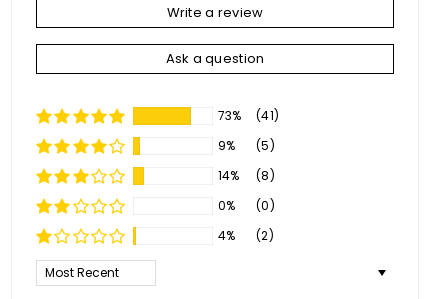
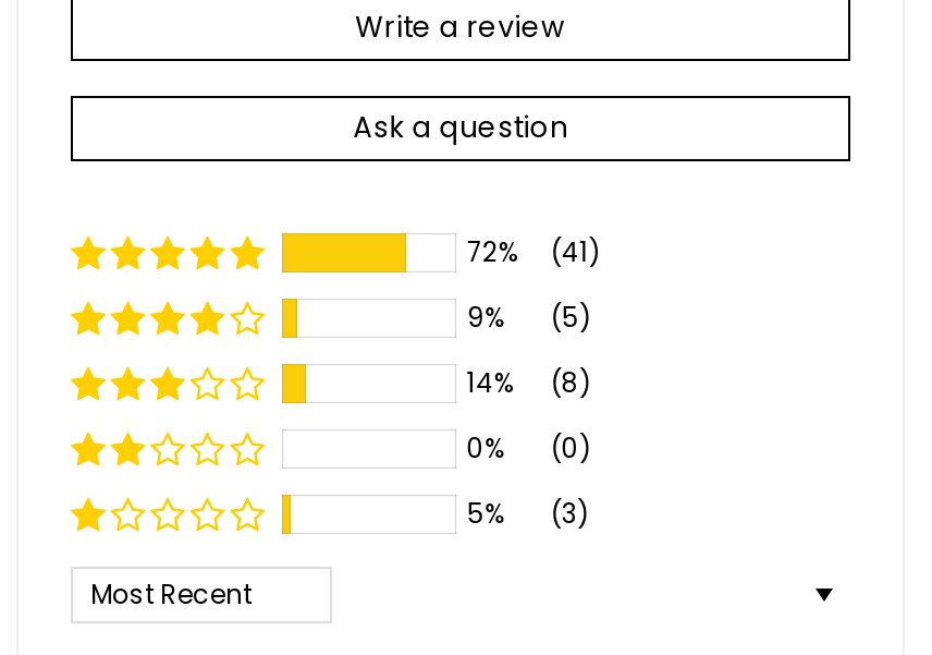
[218,107,279,124] 73% (41) -> [467,233,600,270] 72% (41)
[218,227,235,244] 4% -> [467,495,505,532] 5%
[256,227,274,244] (2) -> [550,495,589,532] (3)

